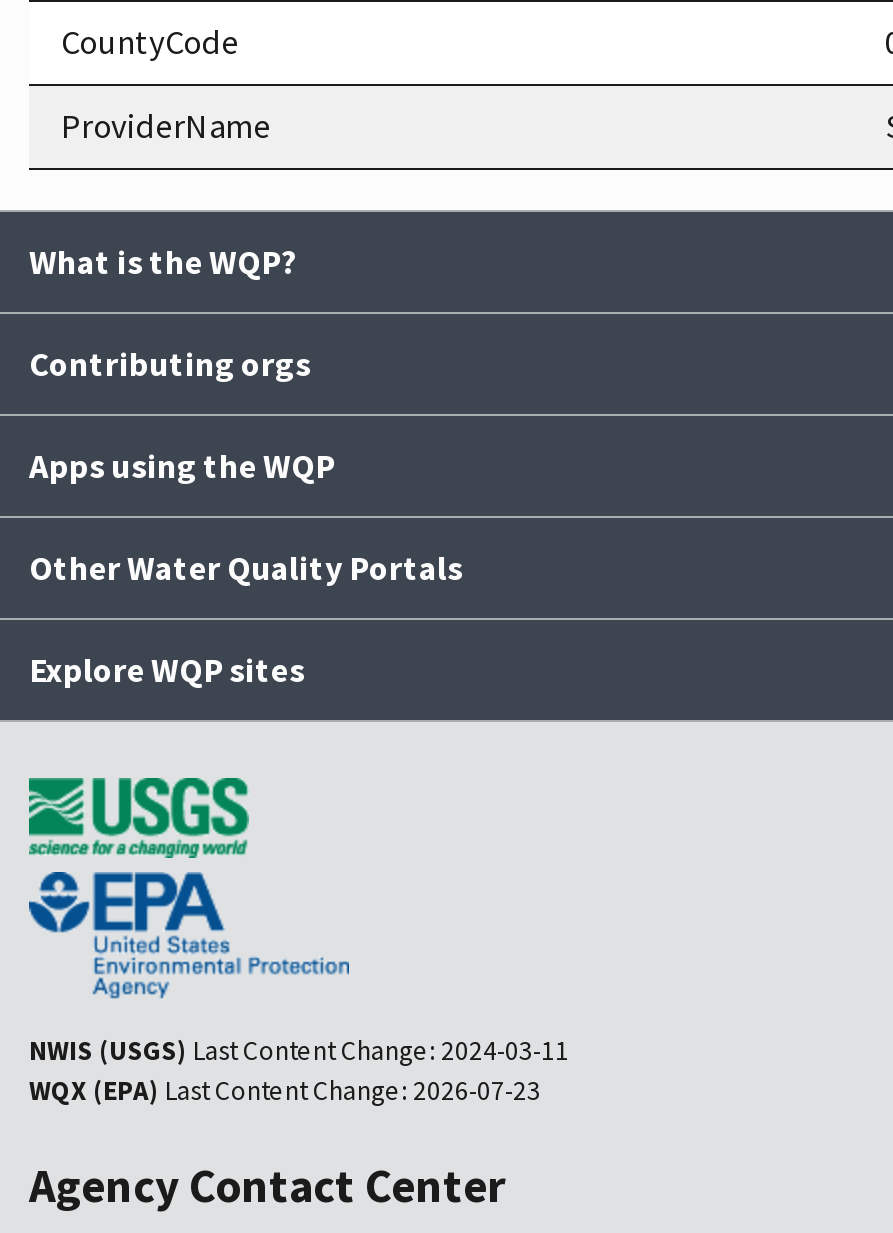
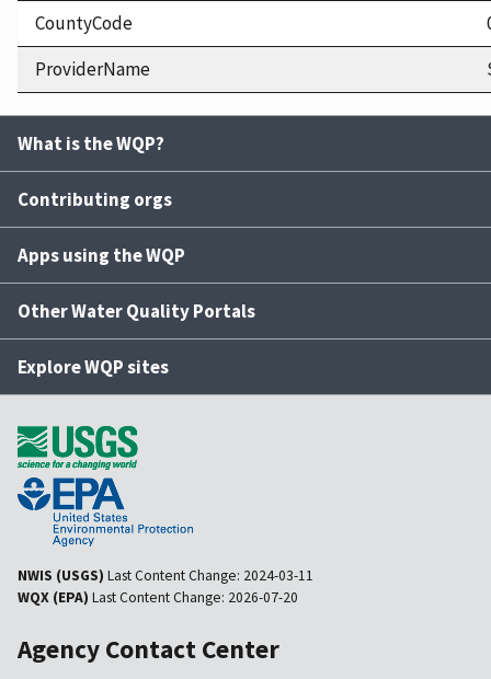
[29,1075,541,1109] WQX (EPA) Last Content Change: 2026-07-23 -> [18,589,298,607] WQX (EPA) Last Content Change: 2026-07-20

